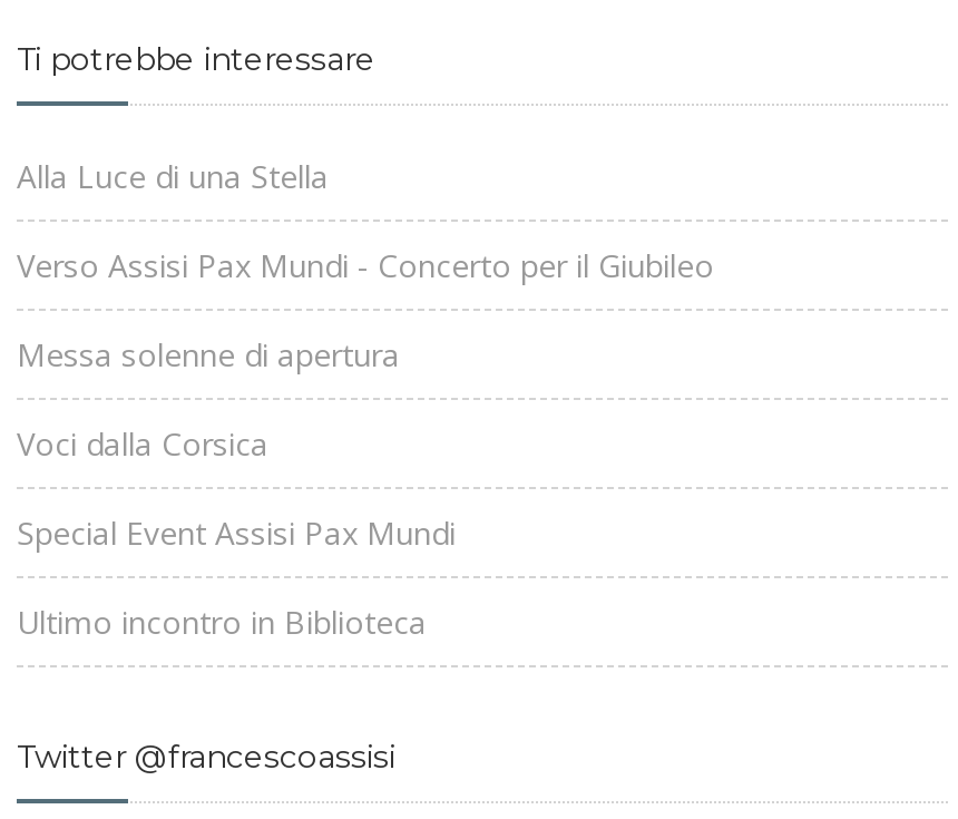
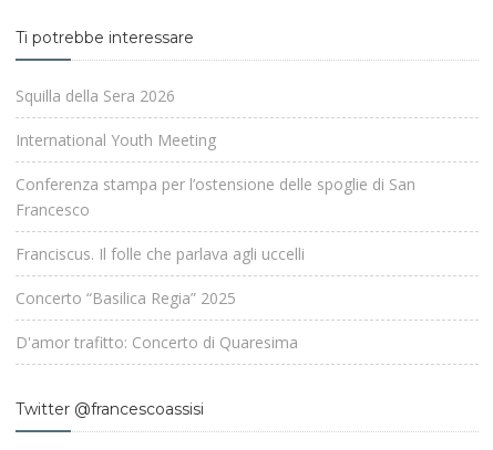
[17,155,329,197] Alla Luce di una Stella -> [16,85,175,106] Squilla della Sera 2026
[17,244,714,286] Verso Assisi Pax Mundi - Concerto per il Giubileo -> [16,129,216,150] International Youth Meeting
[17,333,400,376] Messa solenne di apertura -> [16,174,415,220] Conferenza stampa per l’ostensione delle spoglie di San | Francesco
[17,422,268,465] Voci dalla Corsica -> [16,243,305,264] Franciscus. Il folle che parlava agli uccelli
[17,511,456,554] Special Event Assisi Pax Mundi -> [16,287,236,308] Concerto “Basilica Regia” 2025
[17,601,427,643] Ultimo incontro in Biblioteca -> [16,332,298,353] D'amor trafitto: Concerto di Quaresima

